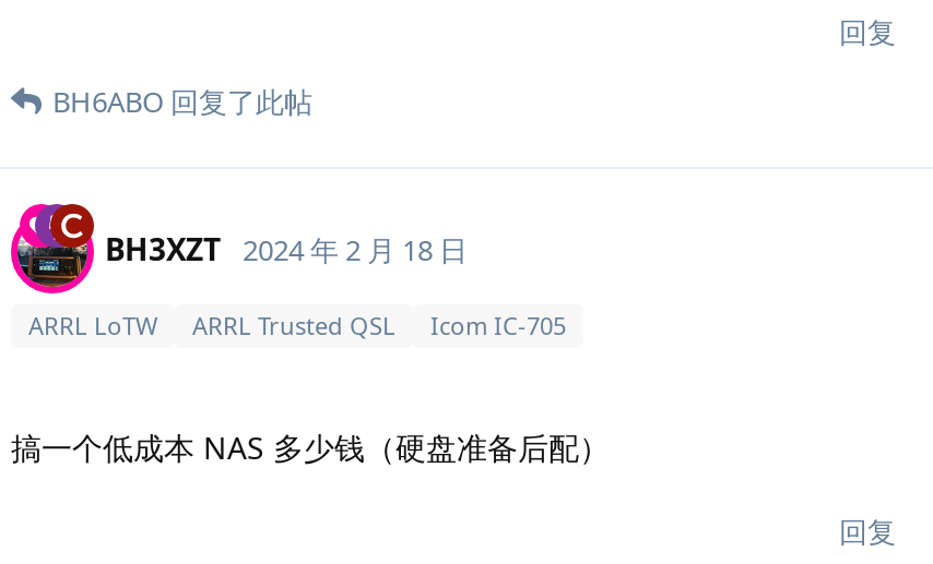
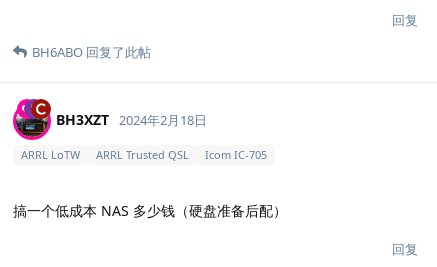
[105,227,468,269] BH3XZT 2024 年 2 月 18 日 -> [56,110,207,129] BH3XZT 2024年2月18日

